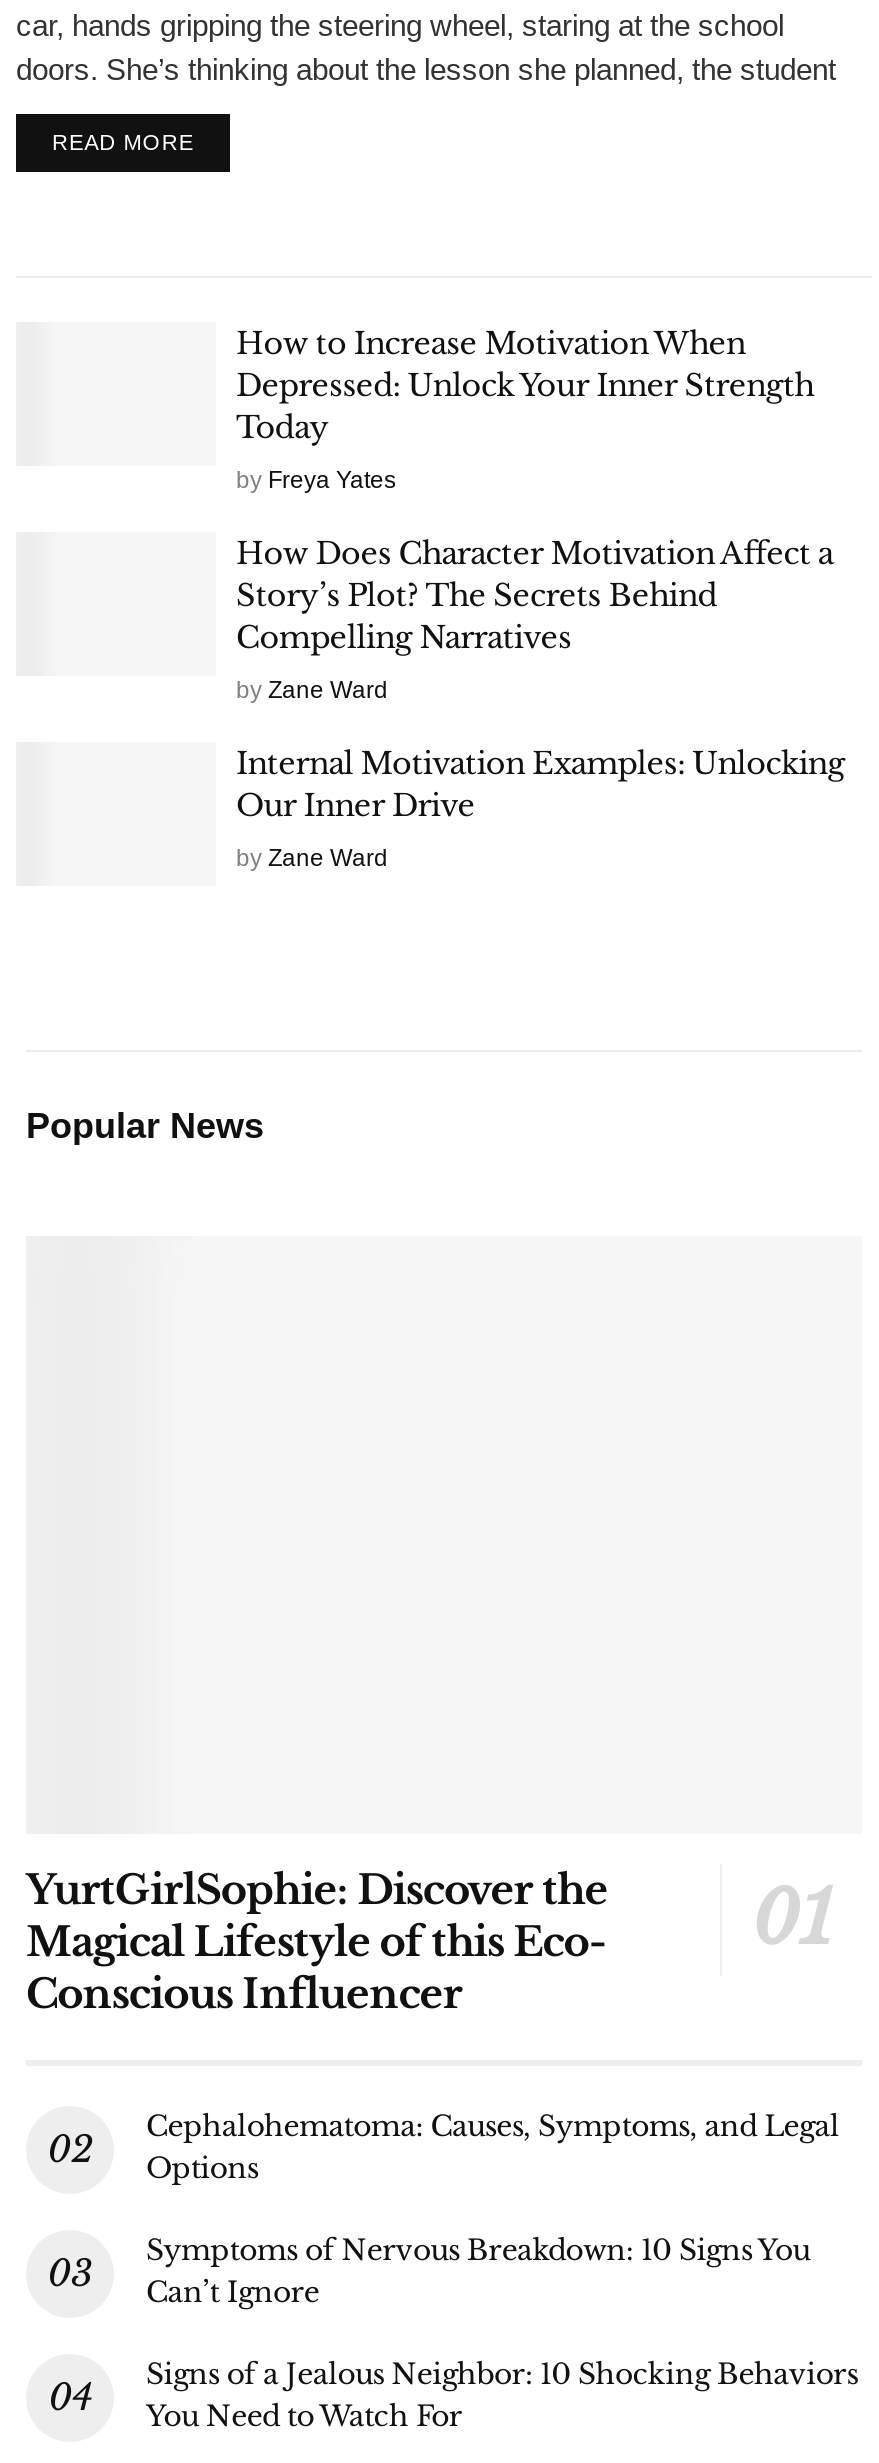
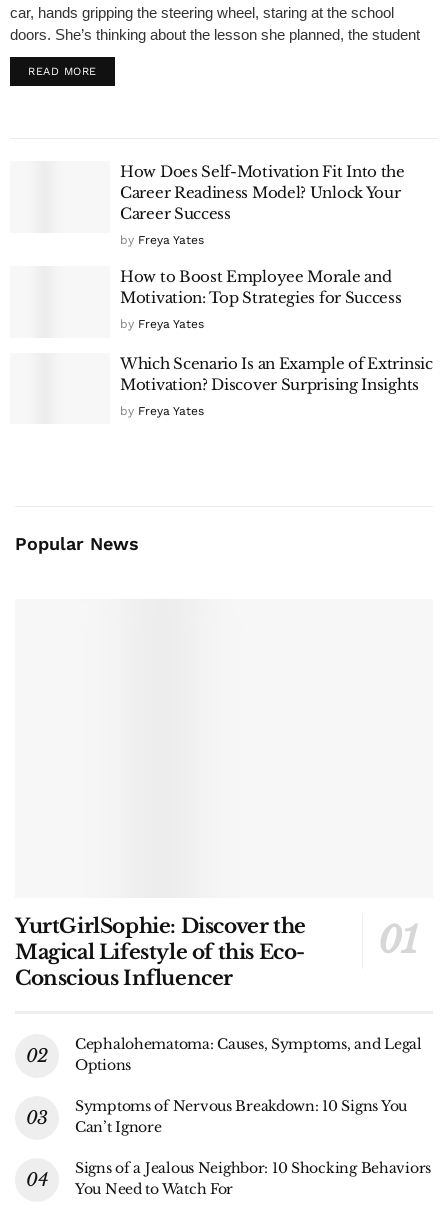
[236,325,814,447] How to Increase Motivation When | Depressed: Unlock Your Inner Strength | Today -> [120,162,405,223] How Does Self-Motivation Fit Into the | Career Readiness Model? Unlock Your | Career Success
[236,535,833,657] How Does Character Motivation Affect a | Story’s Plot? The Secrets Behind | Compelling Narratives -> [120,267,402,307] How to Boost Employee Morale and | Motivation: Top Strategies for Success
[236,677,388,705] by Zane Ward -> [120,317,204,331] by Freya Yates
[236,745,845,825] Internal Motivation Examples: Unlocking | Our Inner Drive -> [120,354,433,394] Which Scenario Is an Example of Extrinsic | Motivation? Discover Surprising Insights
[236,845,388,873] by Zane Ward -> [120,404,204,418] by Freya Yates

